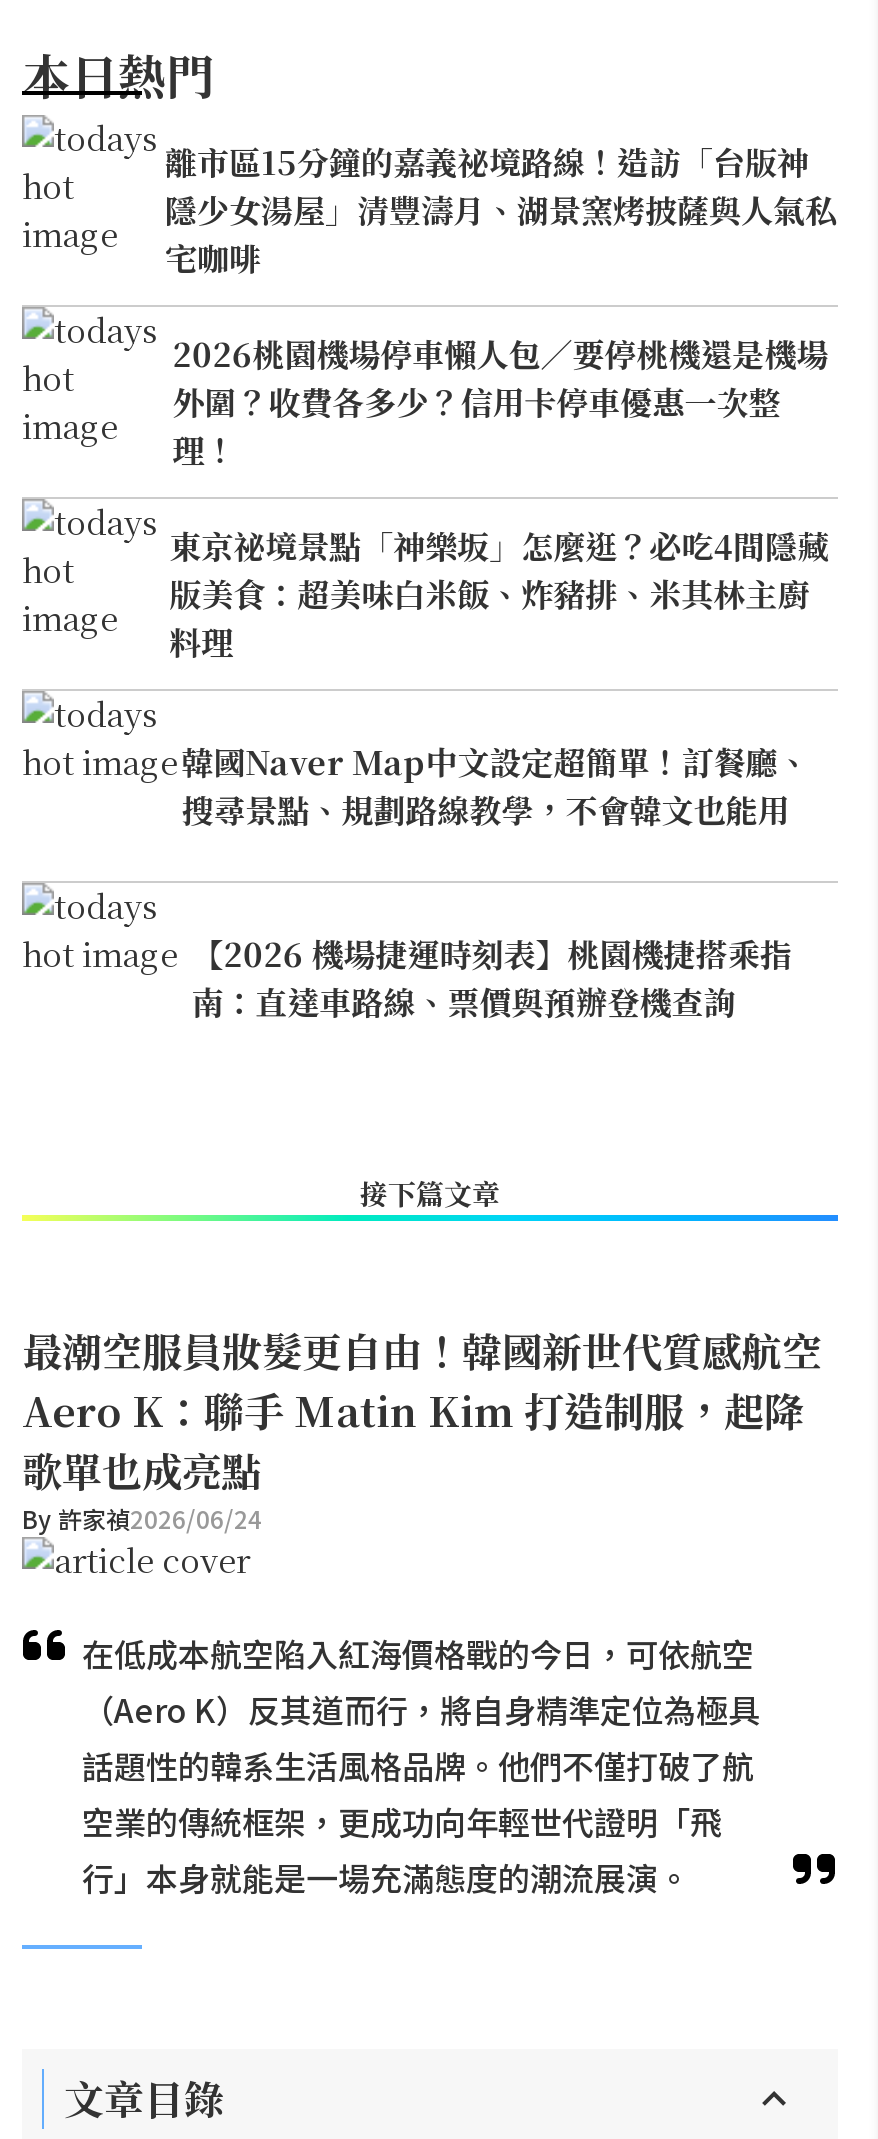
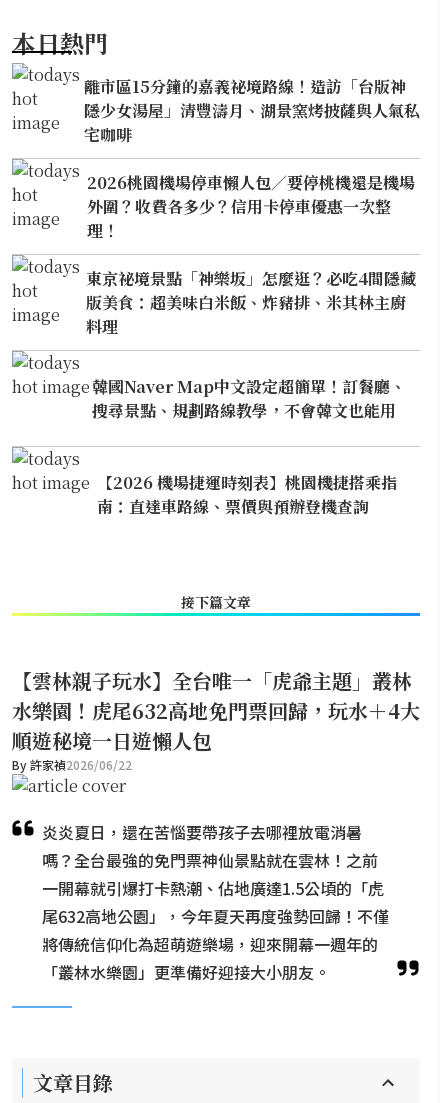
[22,1321,822,1535] 最潮空服員妝髮更自由！韓國新世代質感航空 | Aero K：聯手 Matin Kim 打造制服，起降 | 歌單也成亮點 | By 許家禎2026/06/24 -> [12,666,420,773] 【雲林親子玩水】全台唯一「虎爺主題」叢林 | 水樂園！虎尾632高地免門票回歸，玩水＋4大 | 順遊秘境一日遊懶人包 | By 許家禎2026/06/22
[82,1629,760,1901] 在低成本航空陷入紅海價格戰的今日，可依航空 | （Aero K）反其道而行，將自身精準定位為極具 | 話題性的韓系生活風格品牌。他們不僅打破了航 | 空業的傳統框架，更成功向年輕世代證明「飛 | 行」本身就能是一場充滿態度的潮流展演。 -> [42,820,389,984] 炎炎夏日，還在苦惱要帶孩子去哪裡放電消暑 | 嗎？全台最強的免門票神仙景點就在雲林！之前 | 一開幕就引爆打卡熱潮、佔地廣達1.5公頃的「虎 | 尾632高地公園」，今年夏天再度強勢回歸！不僅 | 將傳統信仰化為超萌遊樂場，迎來開幕一週年的 | 「叢林水樂園」更準備好迎接大小朋友。

